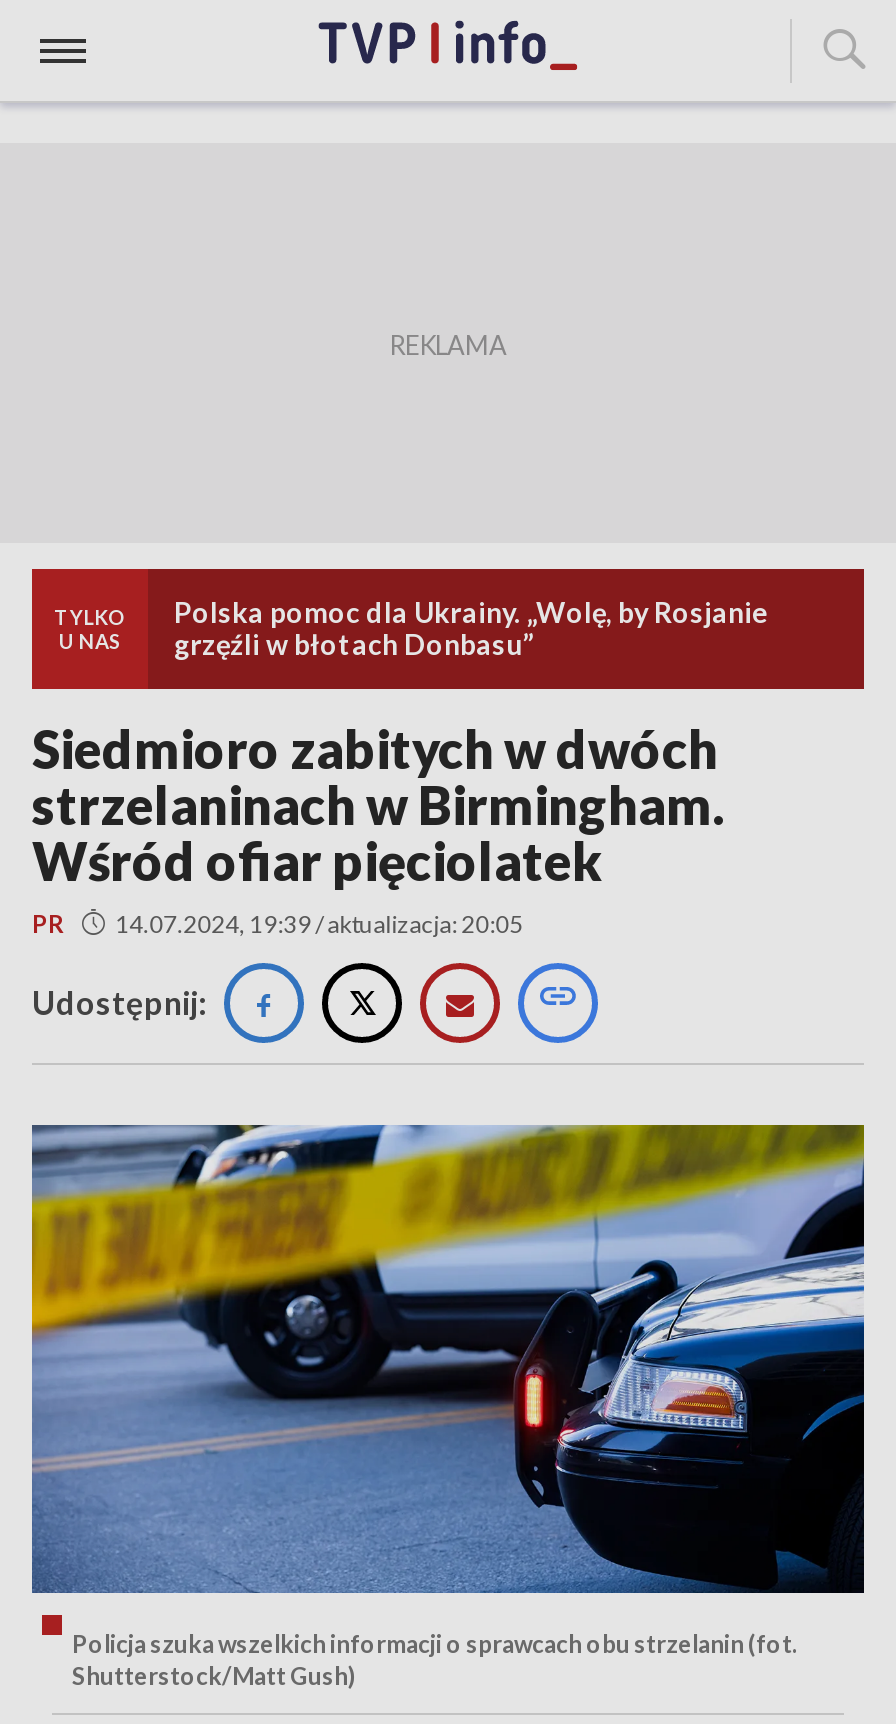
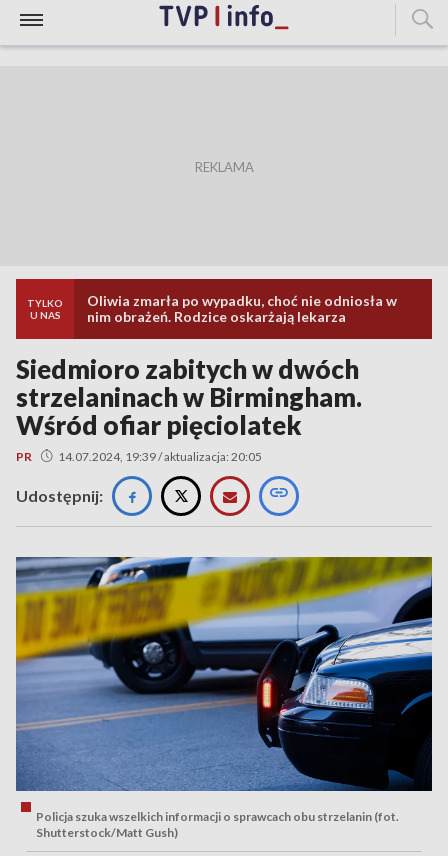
[174,595,768,661] Polska pomoc dla Ukrainy. „Wolę, by Rosjanie | grzęźli w błotach Donbasu” -> [87,292,397,325] Oliwia zmarła po wypadku, choć nie odniosła w | nim obrażeń. Rodzice oskarżają lekarza

